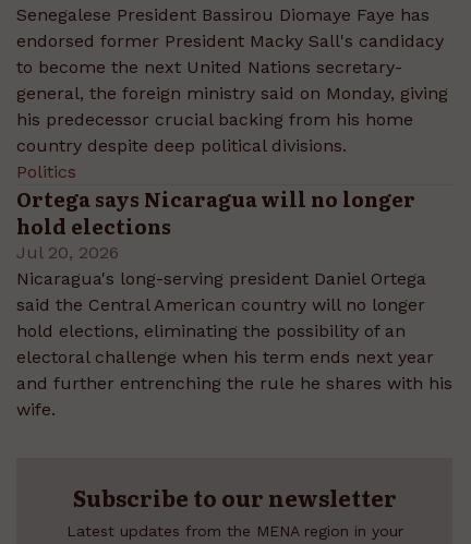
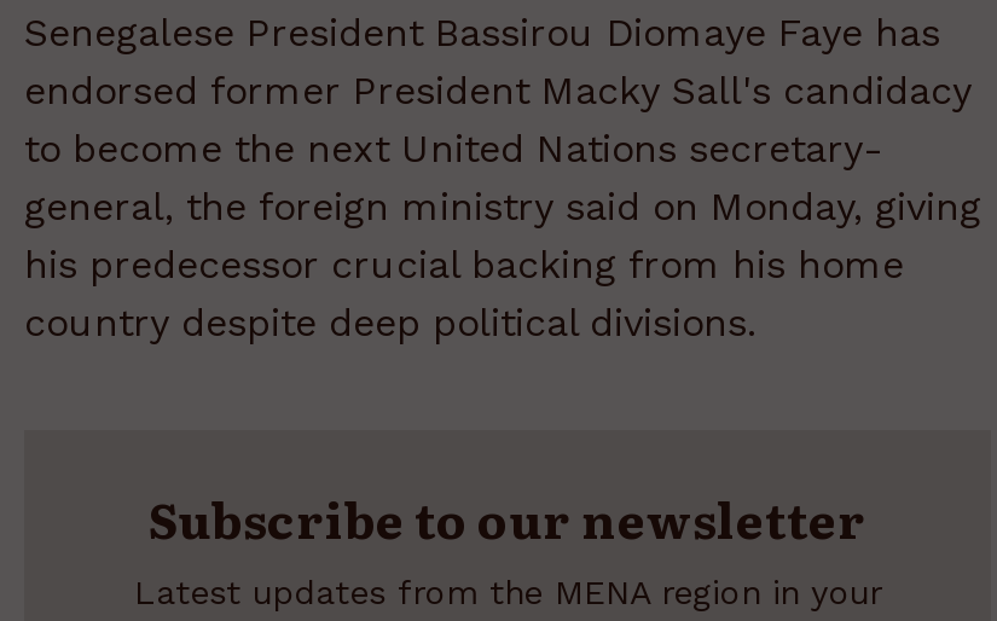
[16,161,452,420] Politics | Ortega says Nicaragua will no longer | hold elections | Jul 20, 2026 | Nicaragua's long-serving president Daniel Ortega | said the Central American country will no longer | hold elections, eliminating the possibility of an | electoral challenge when his term ends next year | and further entrenching the rule he shares with his | wife. -> none

